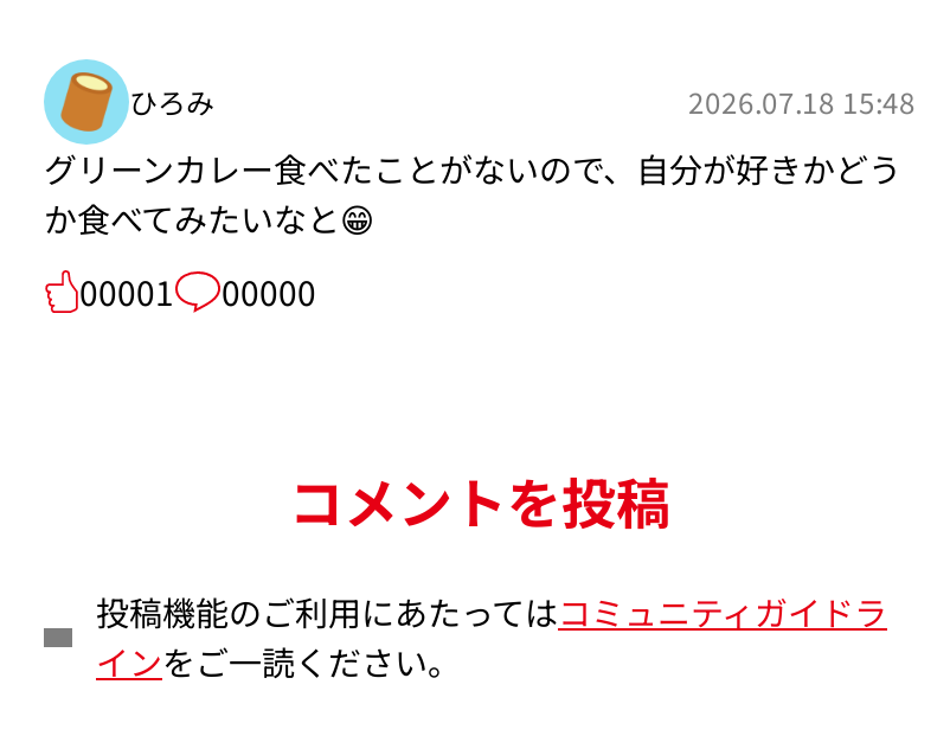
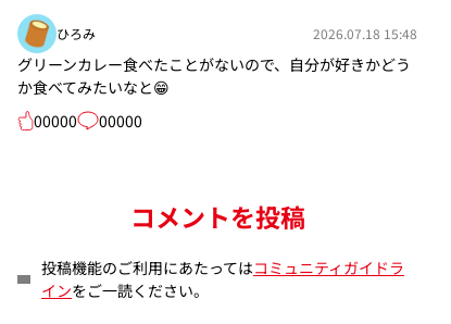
[79,267,316,315] 00001 00000 -> [34,110,142,131] 00000 00000

